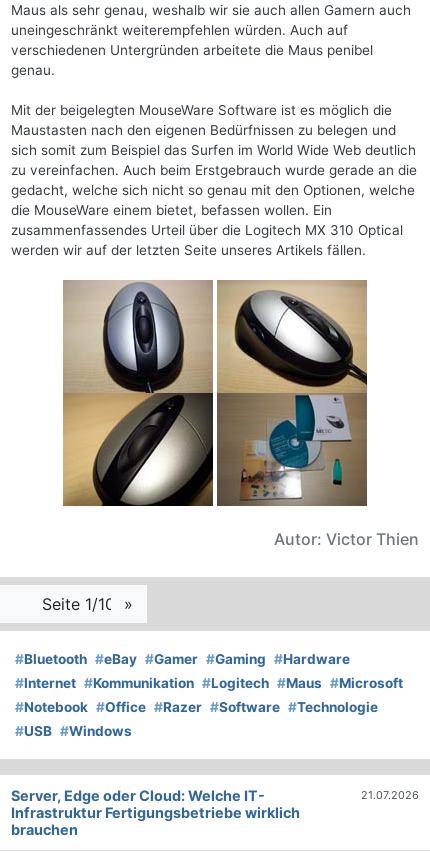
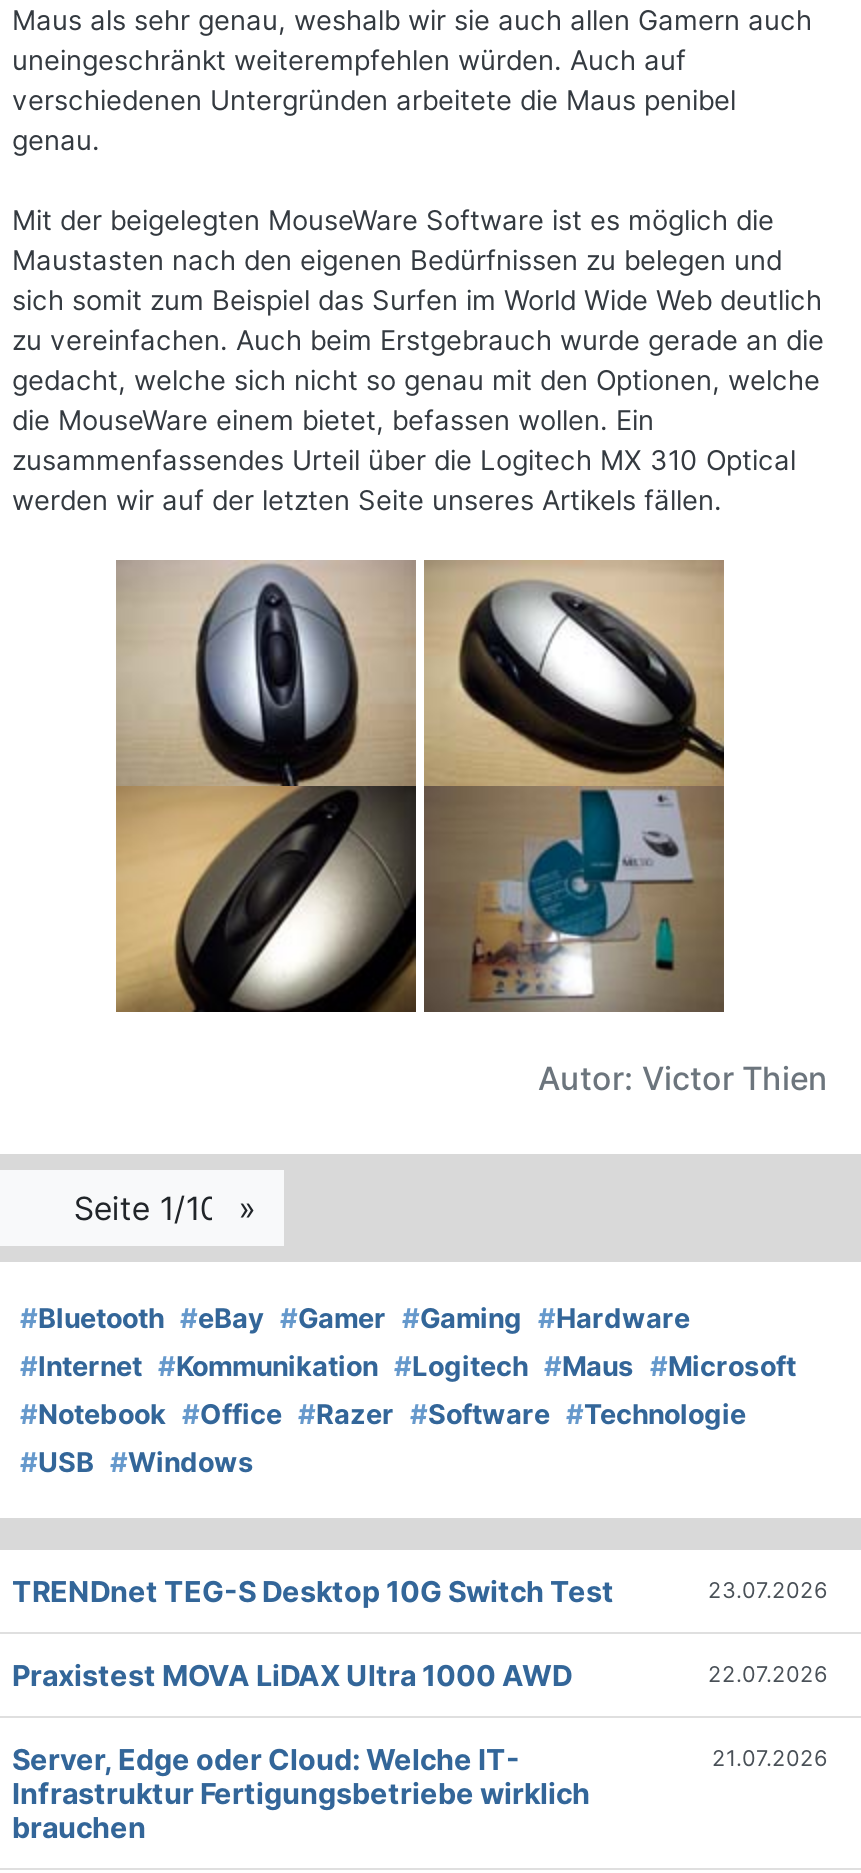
none -> [12,1574,828,1692] TRENDnet TEG-S Desktop 10G Switch Test | 23.07.2026 | Praxistest MOVA LiDAX Ultra 1000 AWD | 22.07.2026

